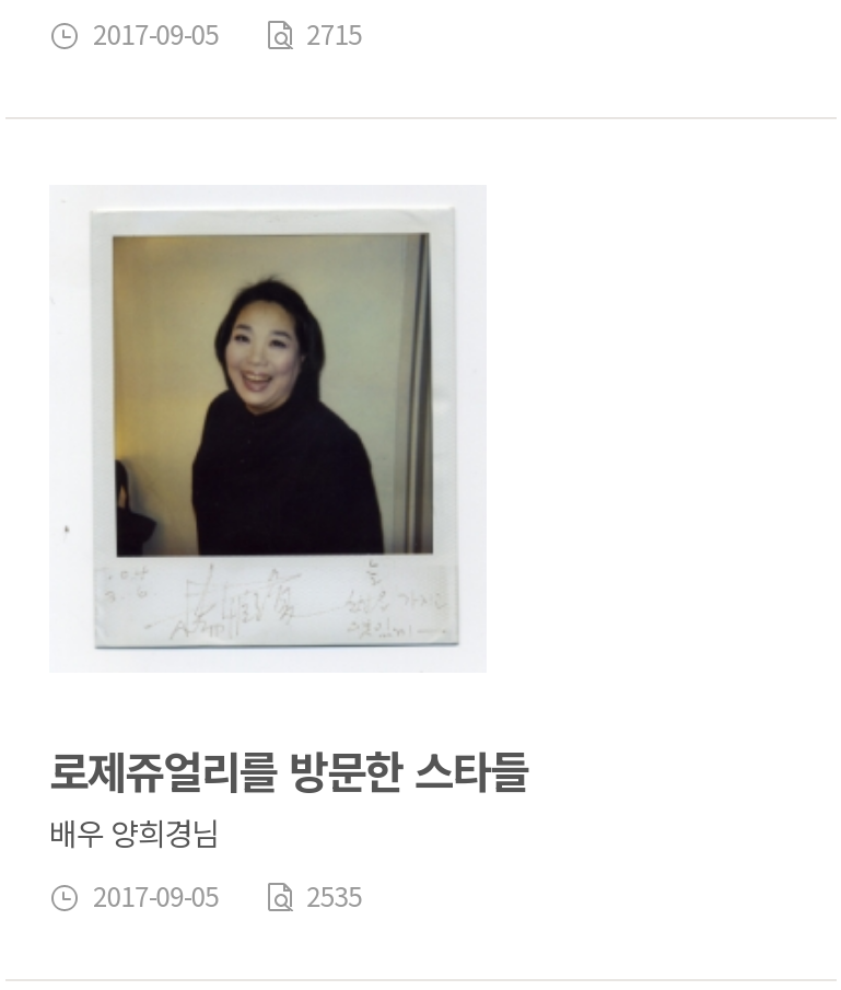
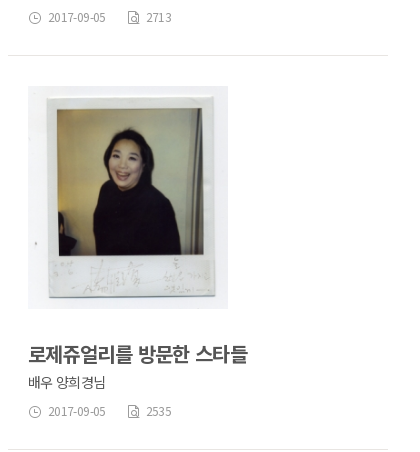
[306,14,362,51] 2715 -> [146,8,171,25] 2713

